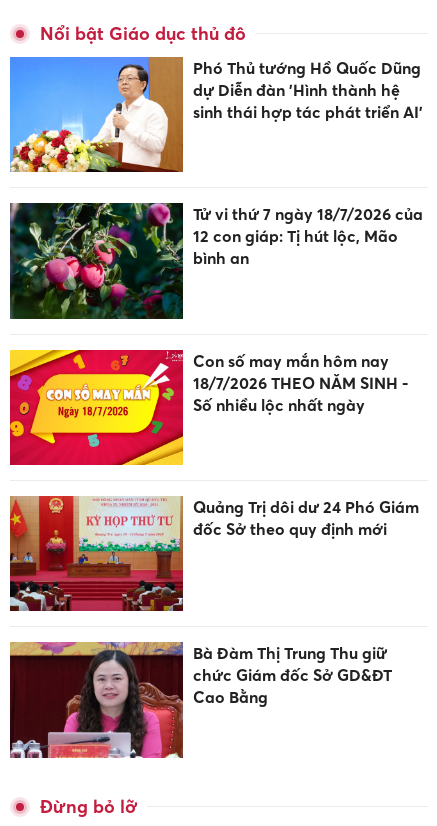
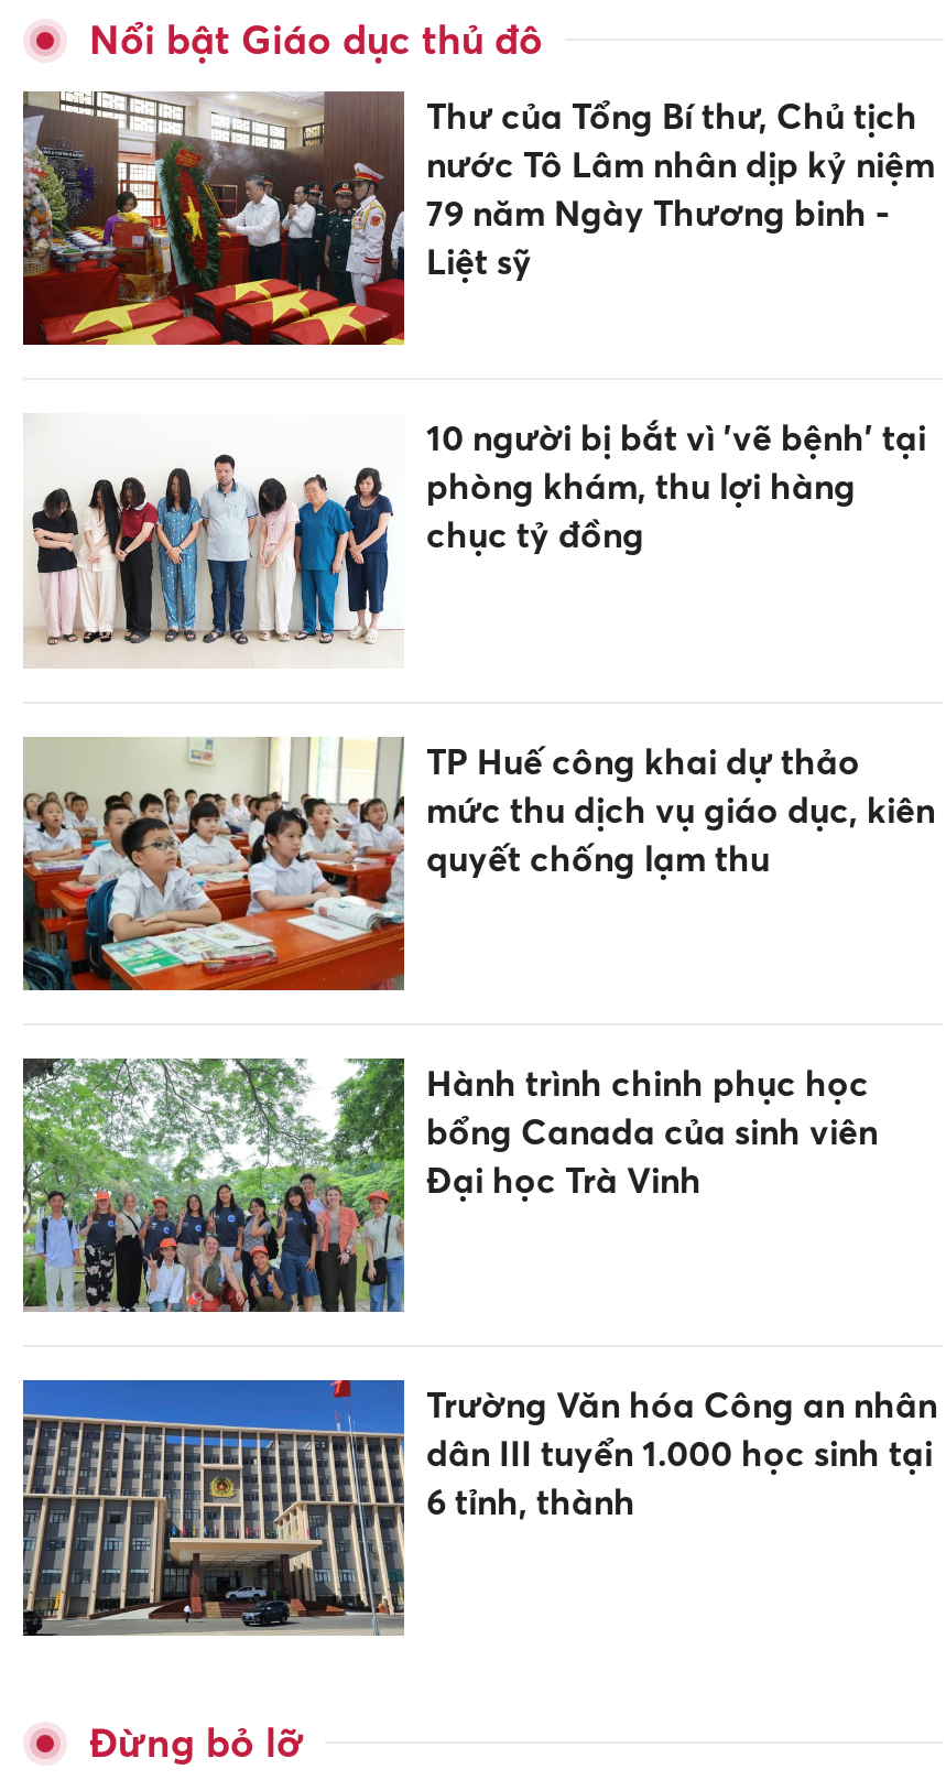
[9,56,423,173] [image] | Phó Thủ tướng Hồ Quốc Dũng | dự Diễn đàn 'Hình thành hệ | sinh thái hợp tác phát triển AI' -> [21,89,935,347] [image] | Thư của Tổng Bí thư, Chủ tịch | nước Tô Lâm nhân dịp kỷ niệm | 79 năm Ngày Thương binh - | Liệt sỹ
[9,202,423,320] [image] | Tử vi thứ 7 ngày 18/7/2026 của | 12 con giáp: Tị hút lộc, Mão | bình an -> [23,413,926,669] [image] | 10 người bị bắt vì 'vẽ bệnh' tại | phòng khám, thu lợi hàng | chục tỷ đồng
[9,349,408,466] [image] | Con số may mắn hôm nay | 18/7/2026 THEO NĂM SINH - | Số nhiều lộc nhất ngày -> [21,737,935,992] [image] | TP Huế công khai dự thảo | mức thu dịch vụ giáo dục, kiên | quyết chống lạm thu
[9,495,419,612] [image] | Quảng Trị dôi dư 24 Phó Giám | đốc Sở theo quy định mới -> [21,1056,878,1314] [image] | Hành trình chinh phục học | bổng Canada của sinh viên | Đại học Trà Vinh
[9,641,392,759] [image] | Bà Đàm Thị Trung Thu giữ | chức Giám đốc Sở GD&ĐT | Cao Bằng -> [21,1378,937,1638] [image] | Trường Văn hóa Công an nhân | dân III tuyển 1.000 học sinh tại | 6 tỉnh, thành

